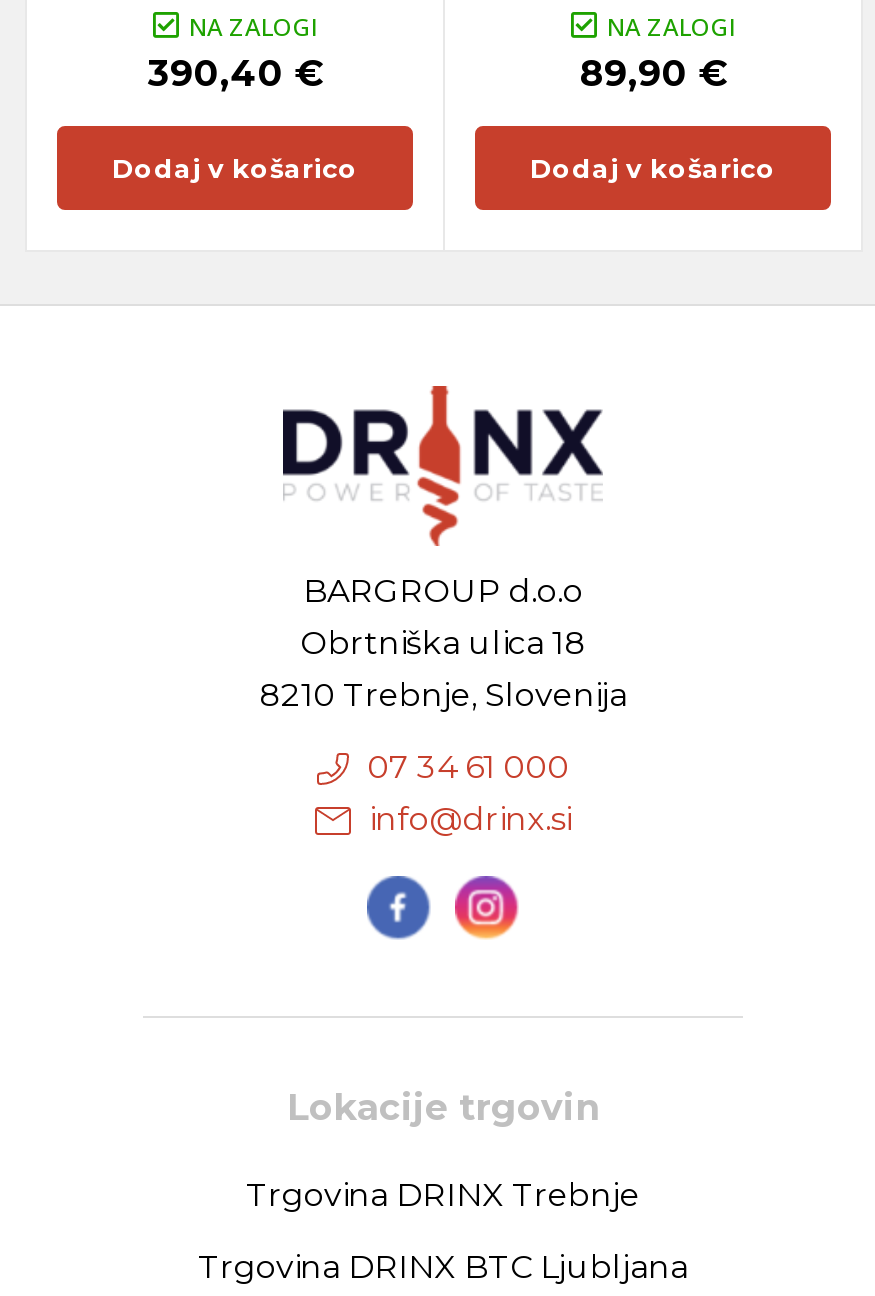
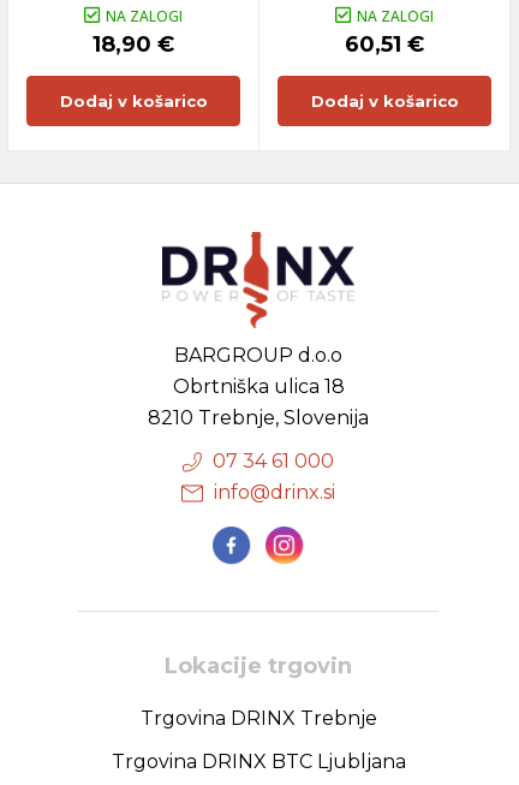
[148,51,322,95] 390,40 € -> [93,31,174,57] 18,90 €
[580,51,726,95] 89,90 € -> [345,31,424,57] 60,51 €

